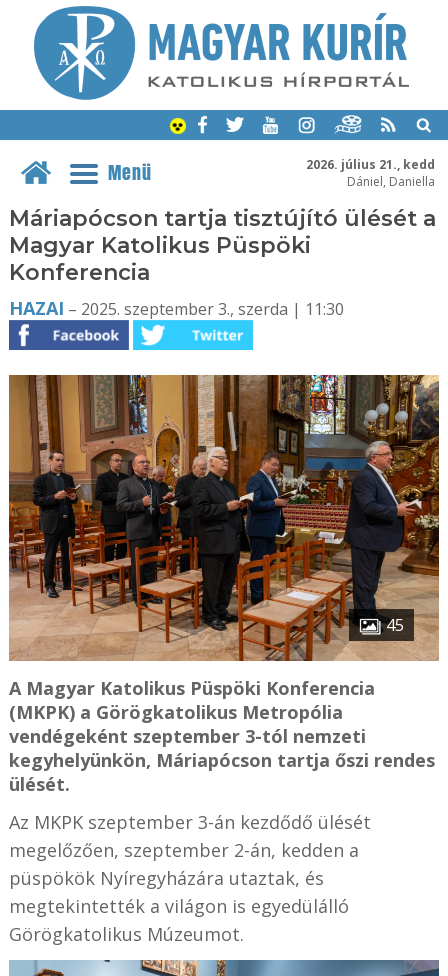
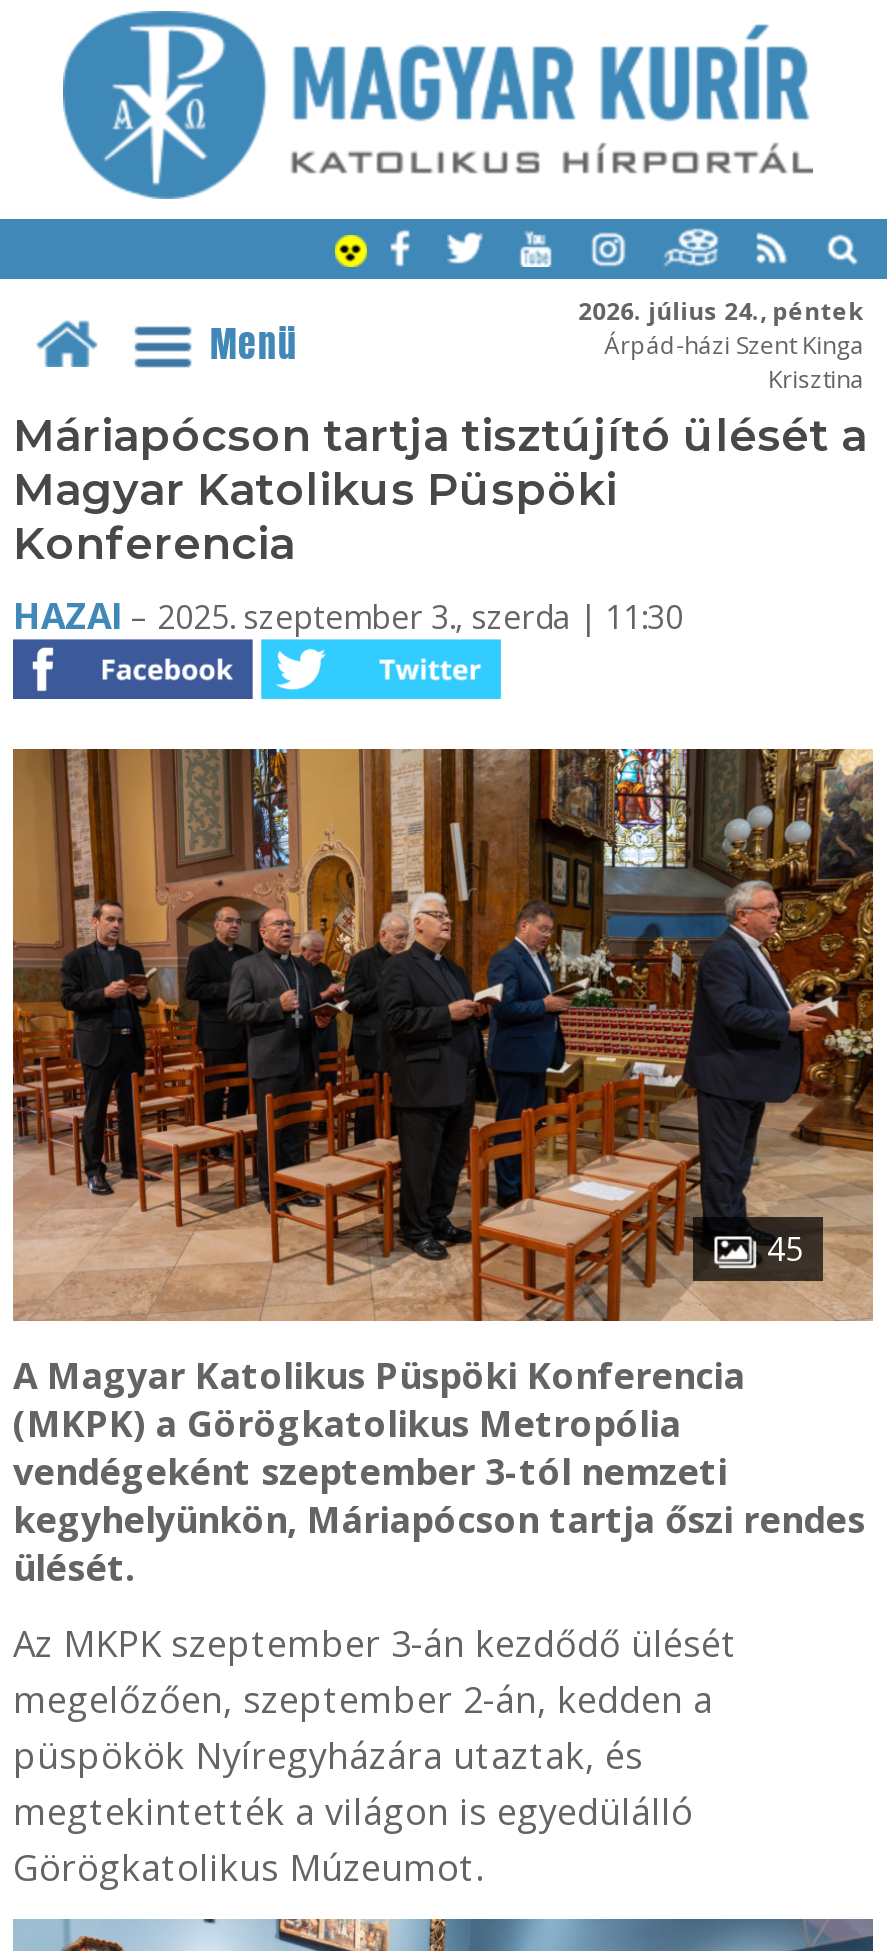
[306,155,435,189] 2026. július 21., kedd | Dániel, Daniella -> [578,293,864,395] 2026. július 24., péntek | Árpád-házi Szent Kinga | Krisztina

